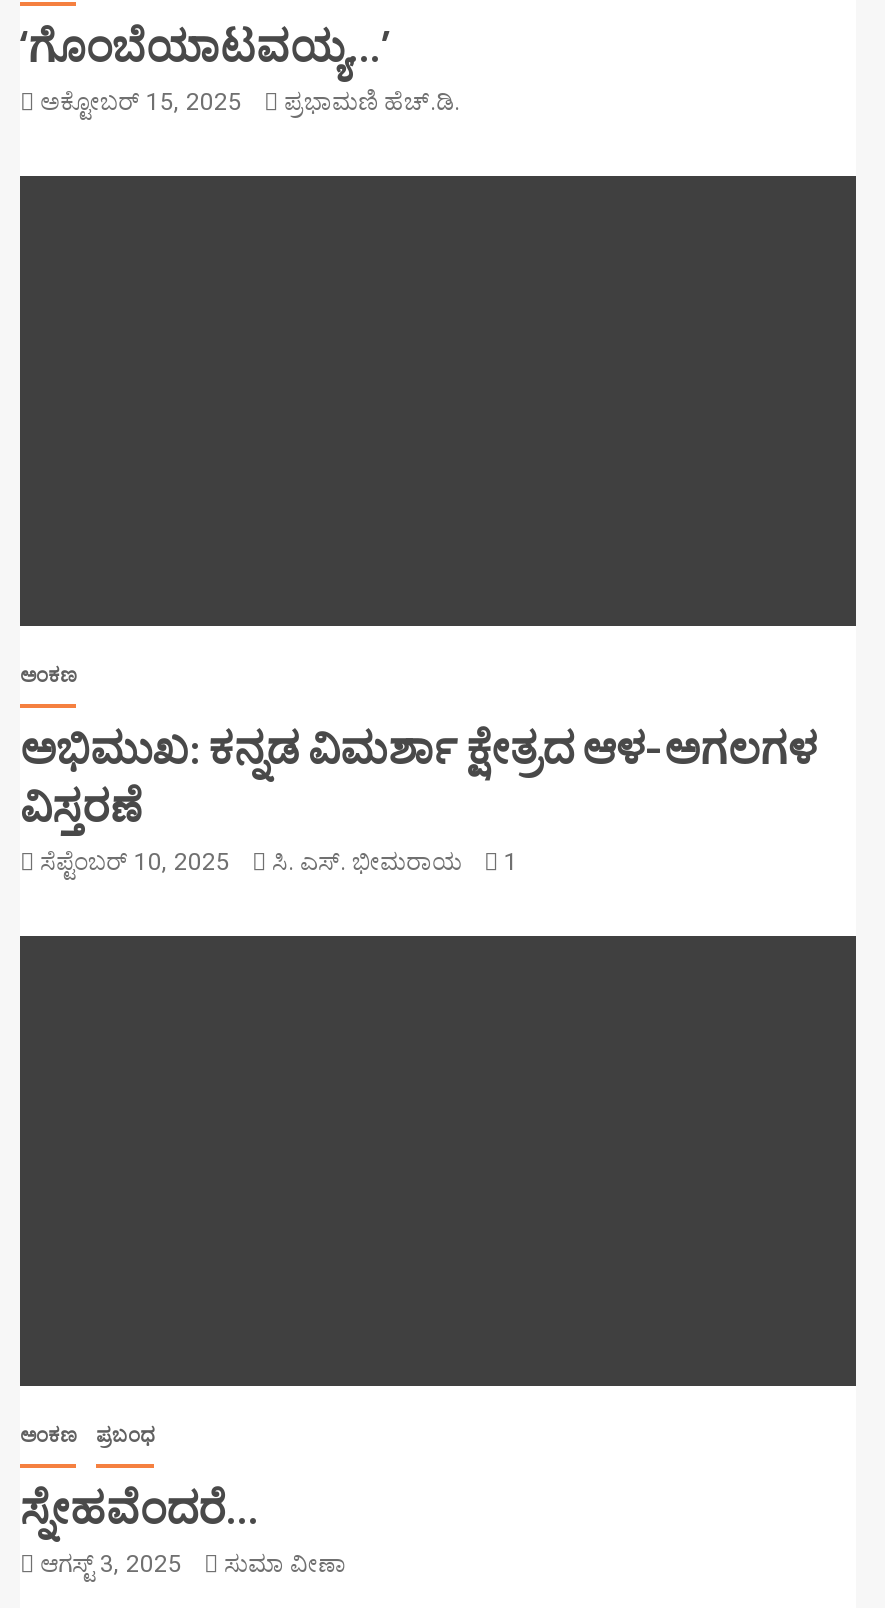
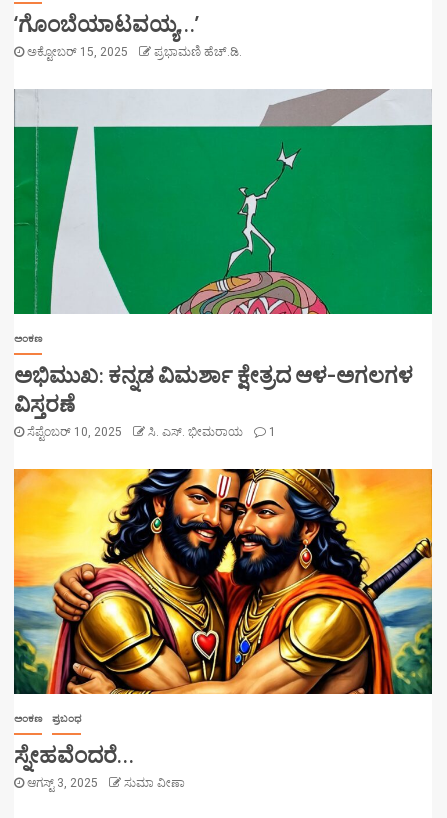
none -> [14,89,432,315] [image]
none -> [13,468,433,695] [image]

